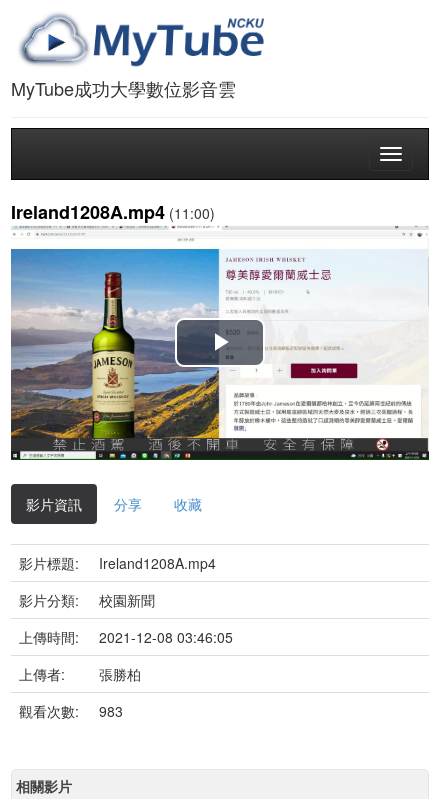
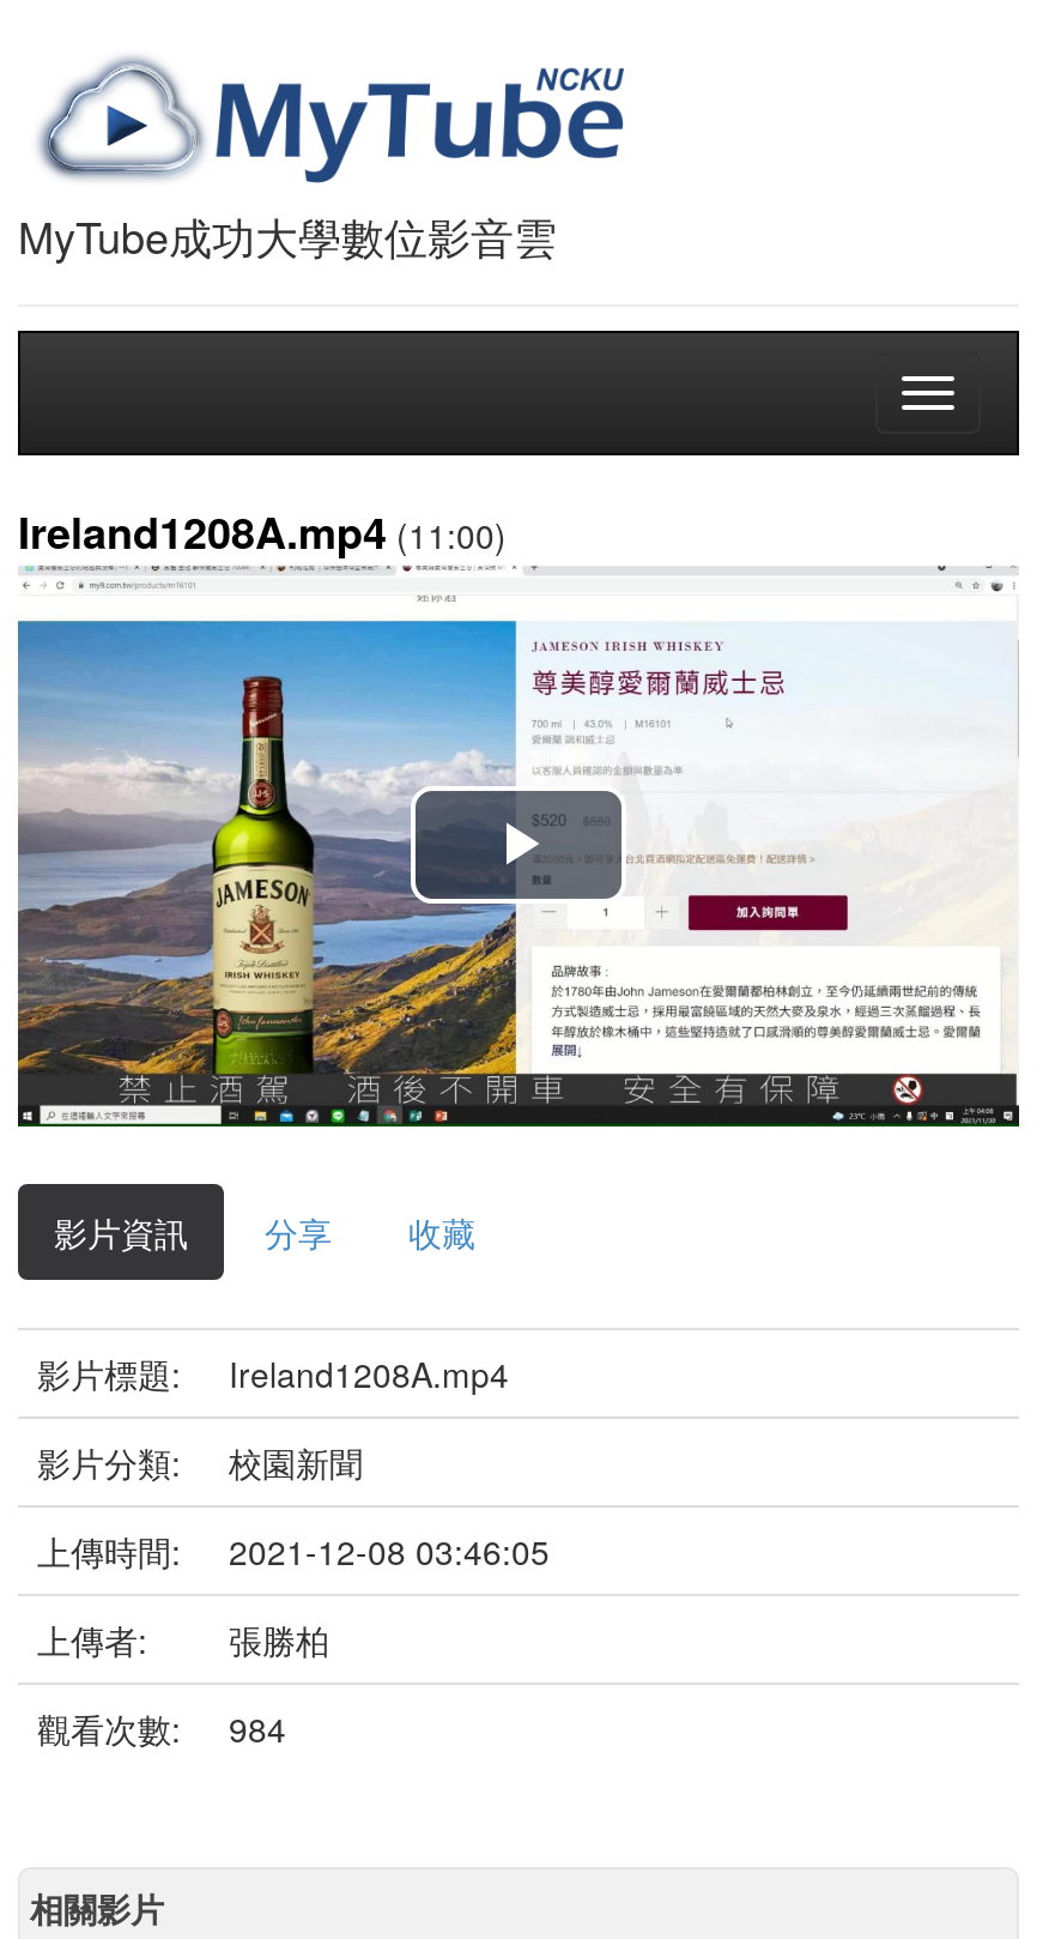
[19,701,123,721] 觀看次數: 983 -> [37,1704,286,1752] 觀看次數: 984

